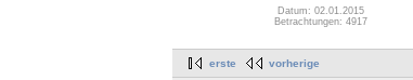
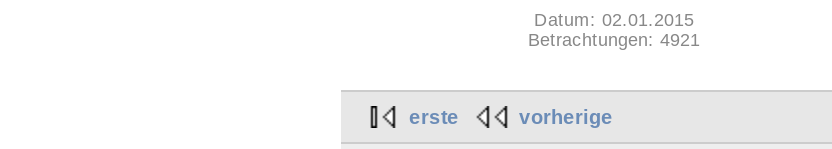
[274,16,367,27] Betrachtungen: 4917 -> [528,29,700,49] Betrachtungen: 4921

